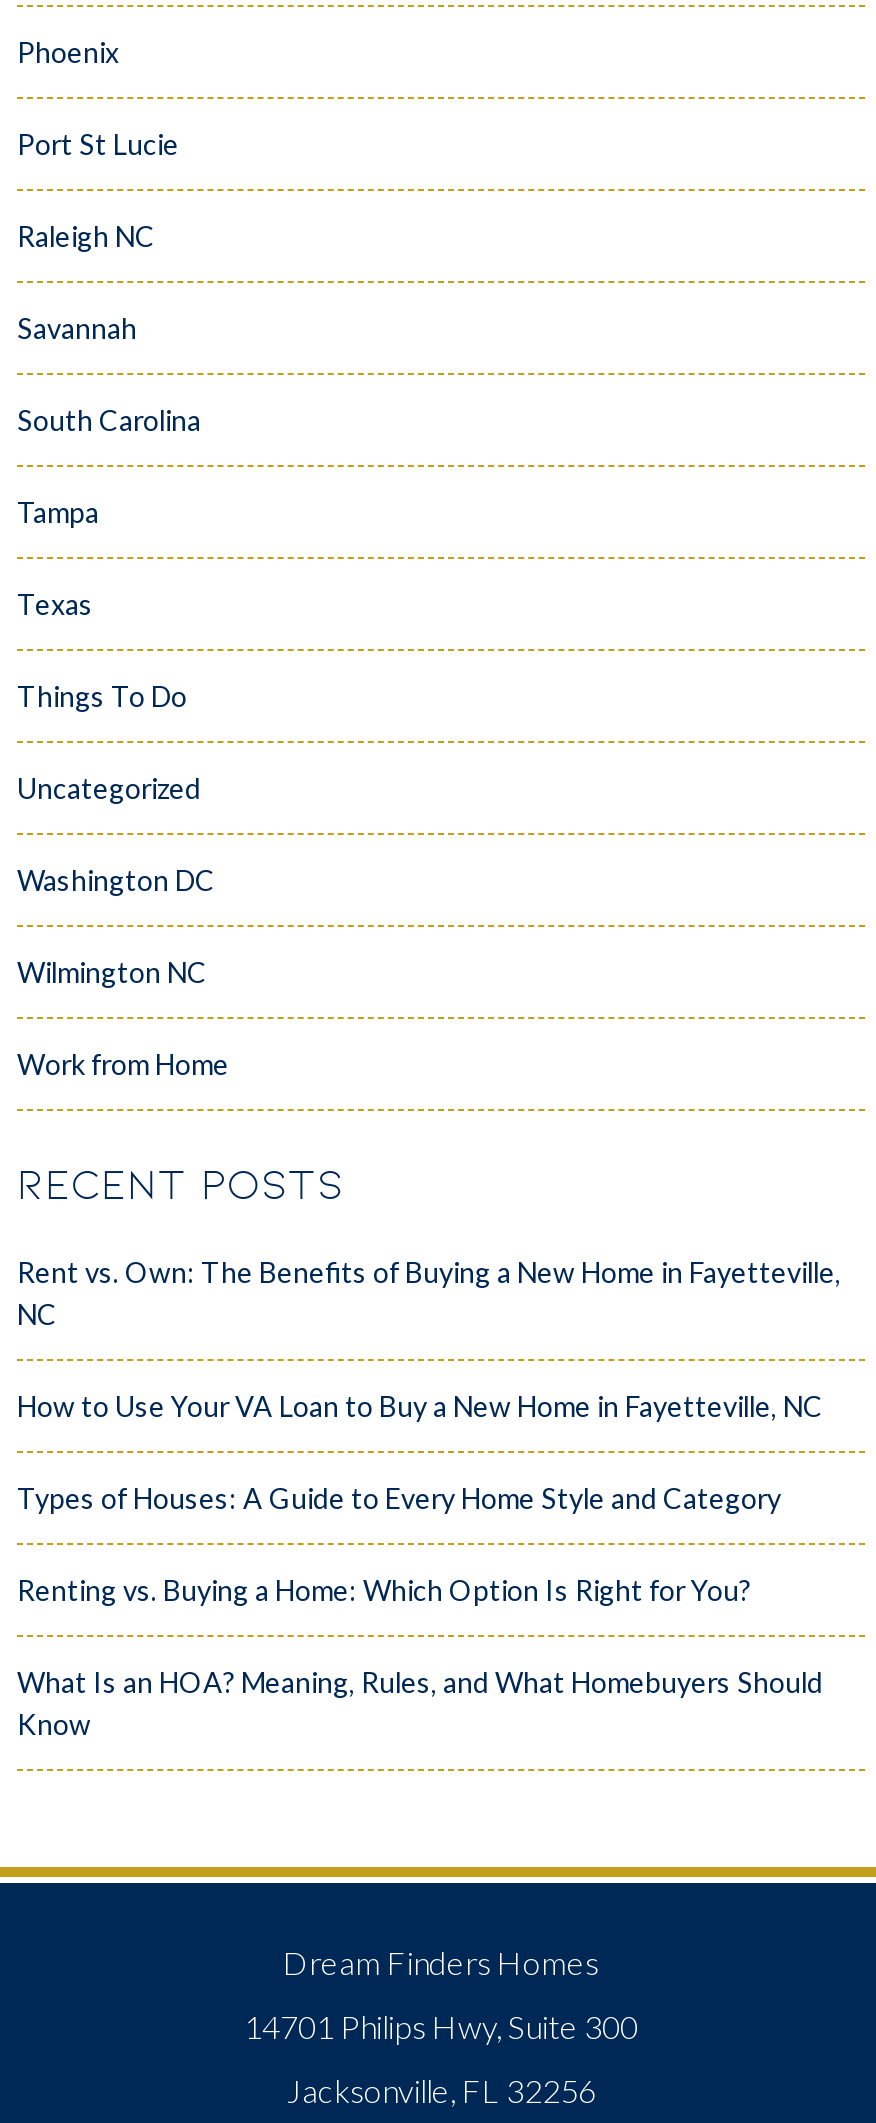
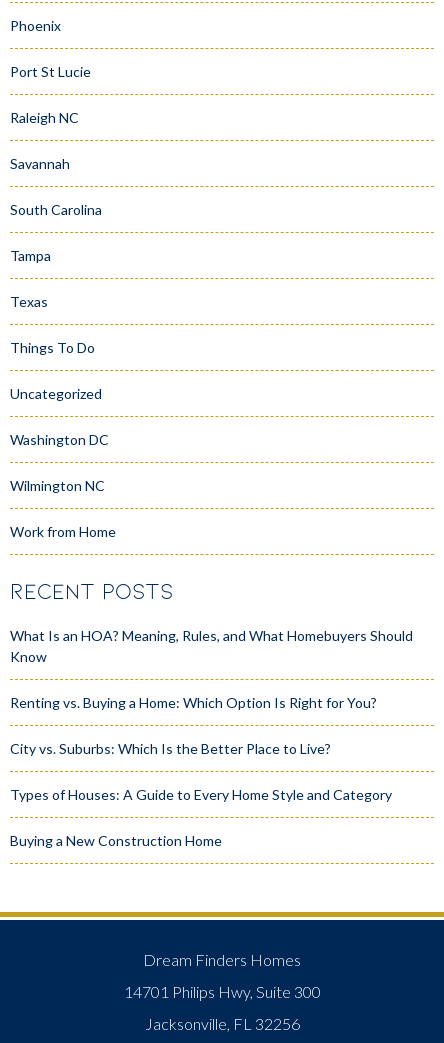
[17,1254,841,1422] Rent vs. Own: The Benefits of Buying a New Home in Fayetteville, | NC | How to Use Your VA Loan to Buy a New Home in Fayetteville, NC -> none
moved [17,1480,781,1514] -> [10,786,392,803]: Types of Houses: A Guide to Every Home Style and Category
moved [17,1572,751,1606] -> [10,694,377,711]: Renting vs. Buying a Home: Which Option Is Right for You?
moved [17,1664,823,1740] -> [10,627,413,665]: What Is an HOA? Meaning, Rules, and What Homebuyers Should | Know
none -> [10,740,331,849] City vs. Suburbs: Which Is the Better Place to Live? | Buying a New Construction Home

